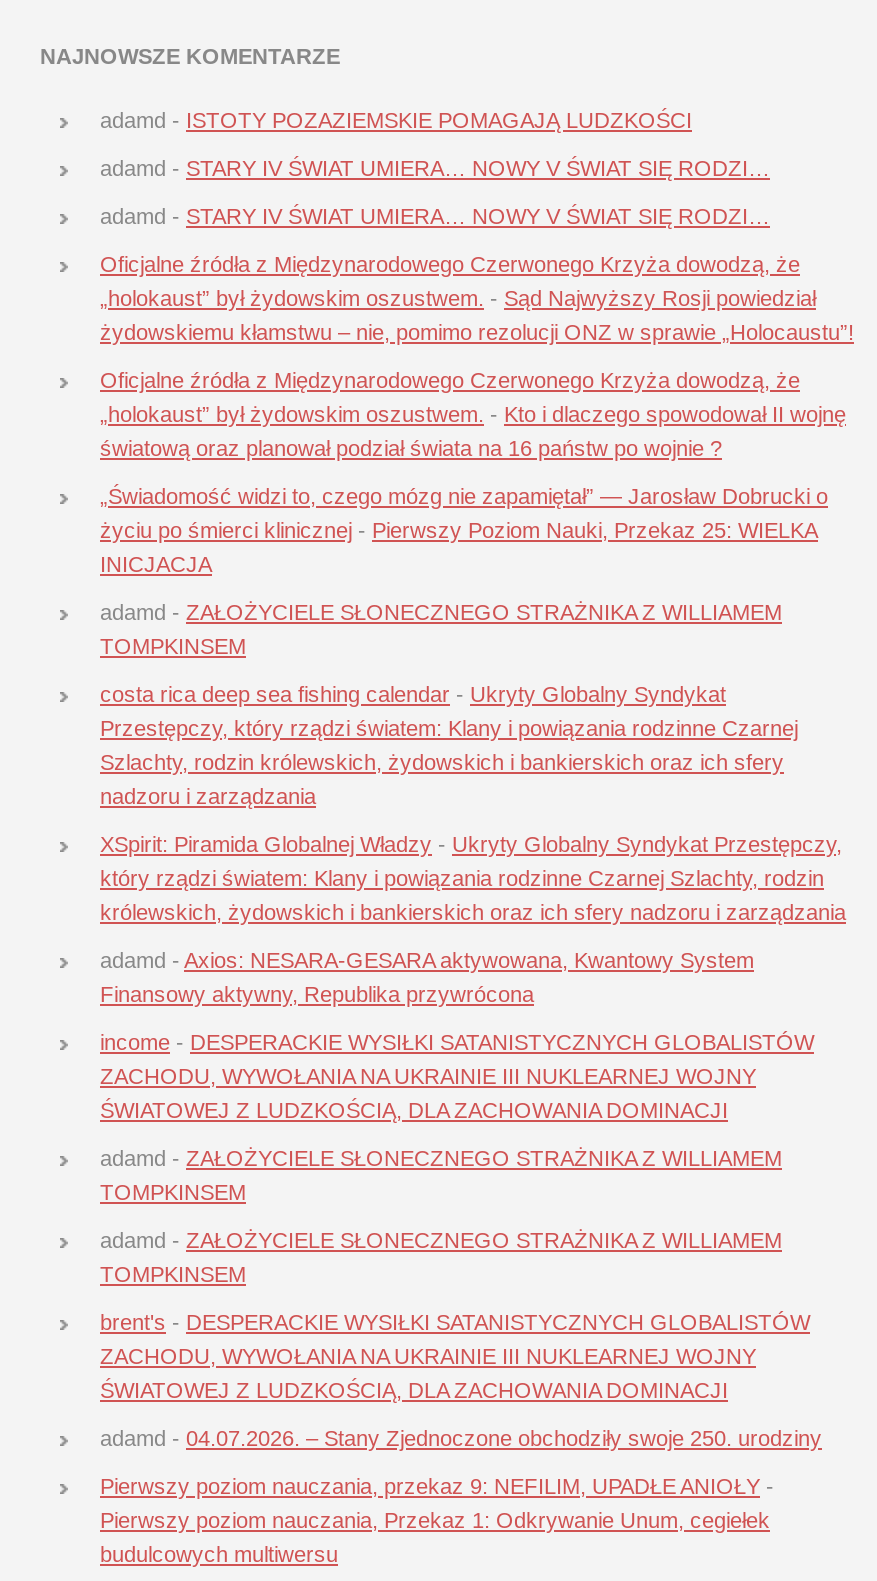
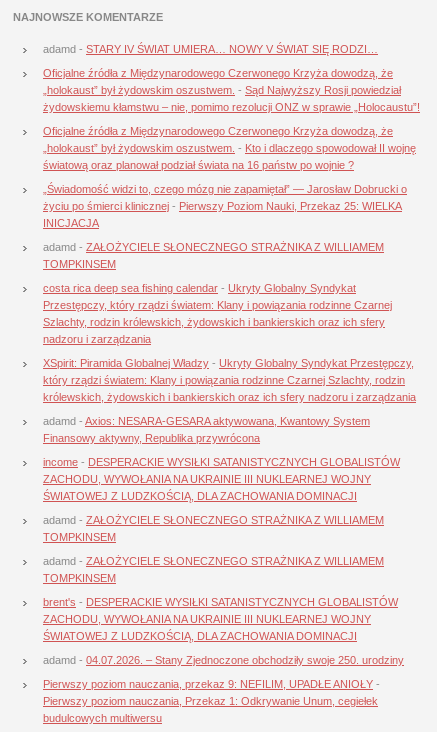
[100,107,770,179] adamd - ISTOTY POZAZIEMSKIE POMAGAJĄ LUDZKOŚCI | adamd - STARY IV ŚWIAT UMIERA… NOWY V ŚWIAT SIĘ RODZI… -> none

